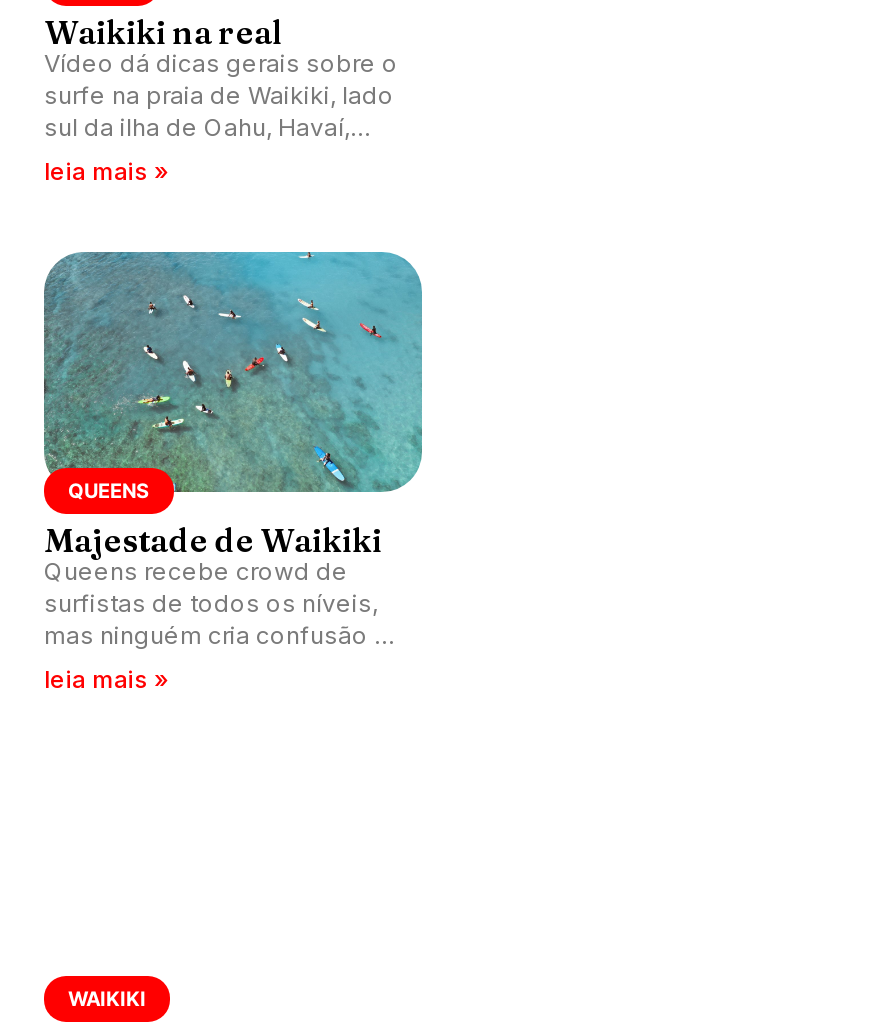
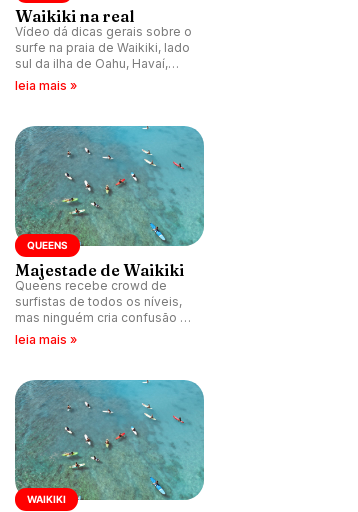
none -> [14,379,205,501] [image]

